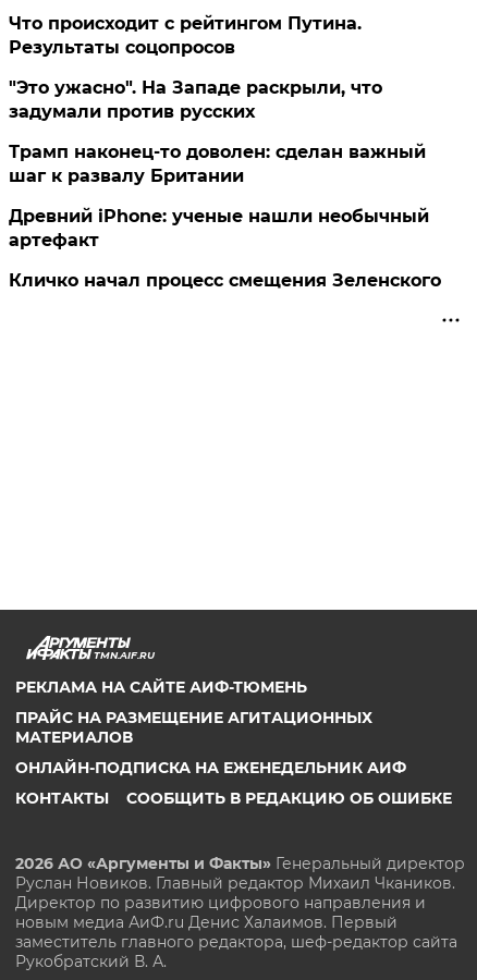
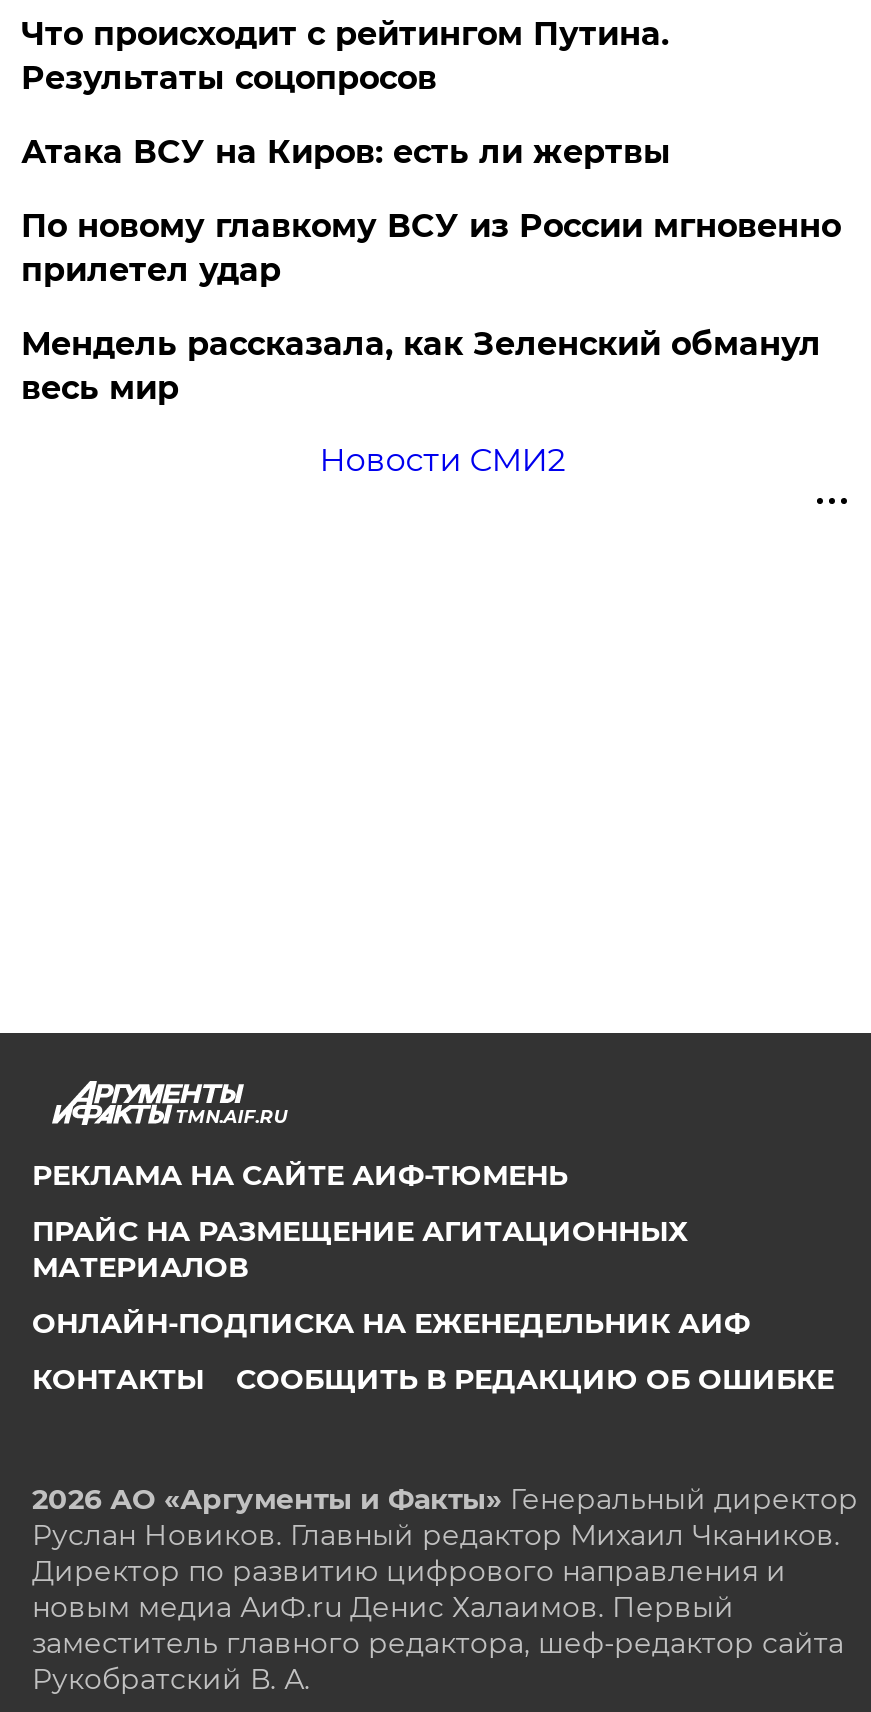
[9,77,383,122] "Это ужасно". На Западе раскрыли, что | задумали против русских -> [21,132,671,170] Атака ВСУ на Киров: есть ли жертвы
[9,141,426,186] Трамп наконец-то доволен: сделан важный | шаг к развалу Британии -> [21,206,841,288] По новому главкому ВСУ из России мгновенно | прилетел удар
[9,205,430,250] Древний iPhone: ученые нашли необычный | артефакт -> [21,324,821,406] Мендель рассказала, как Зеленский обманул | весь мир
[9,270,441,290] Кличко начал процесс смещения Зеленского -> [319,440,565,478] Новости СМИ2

